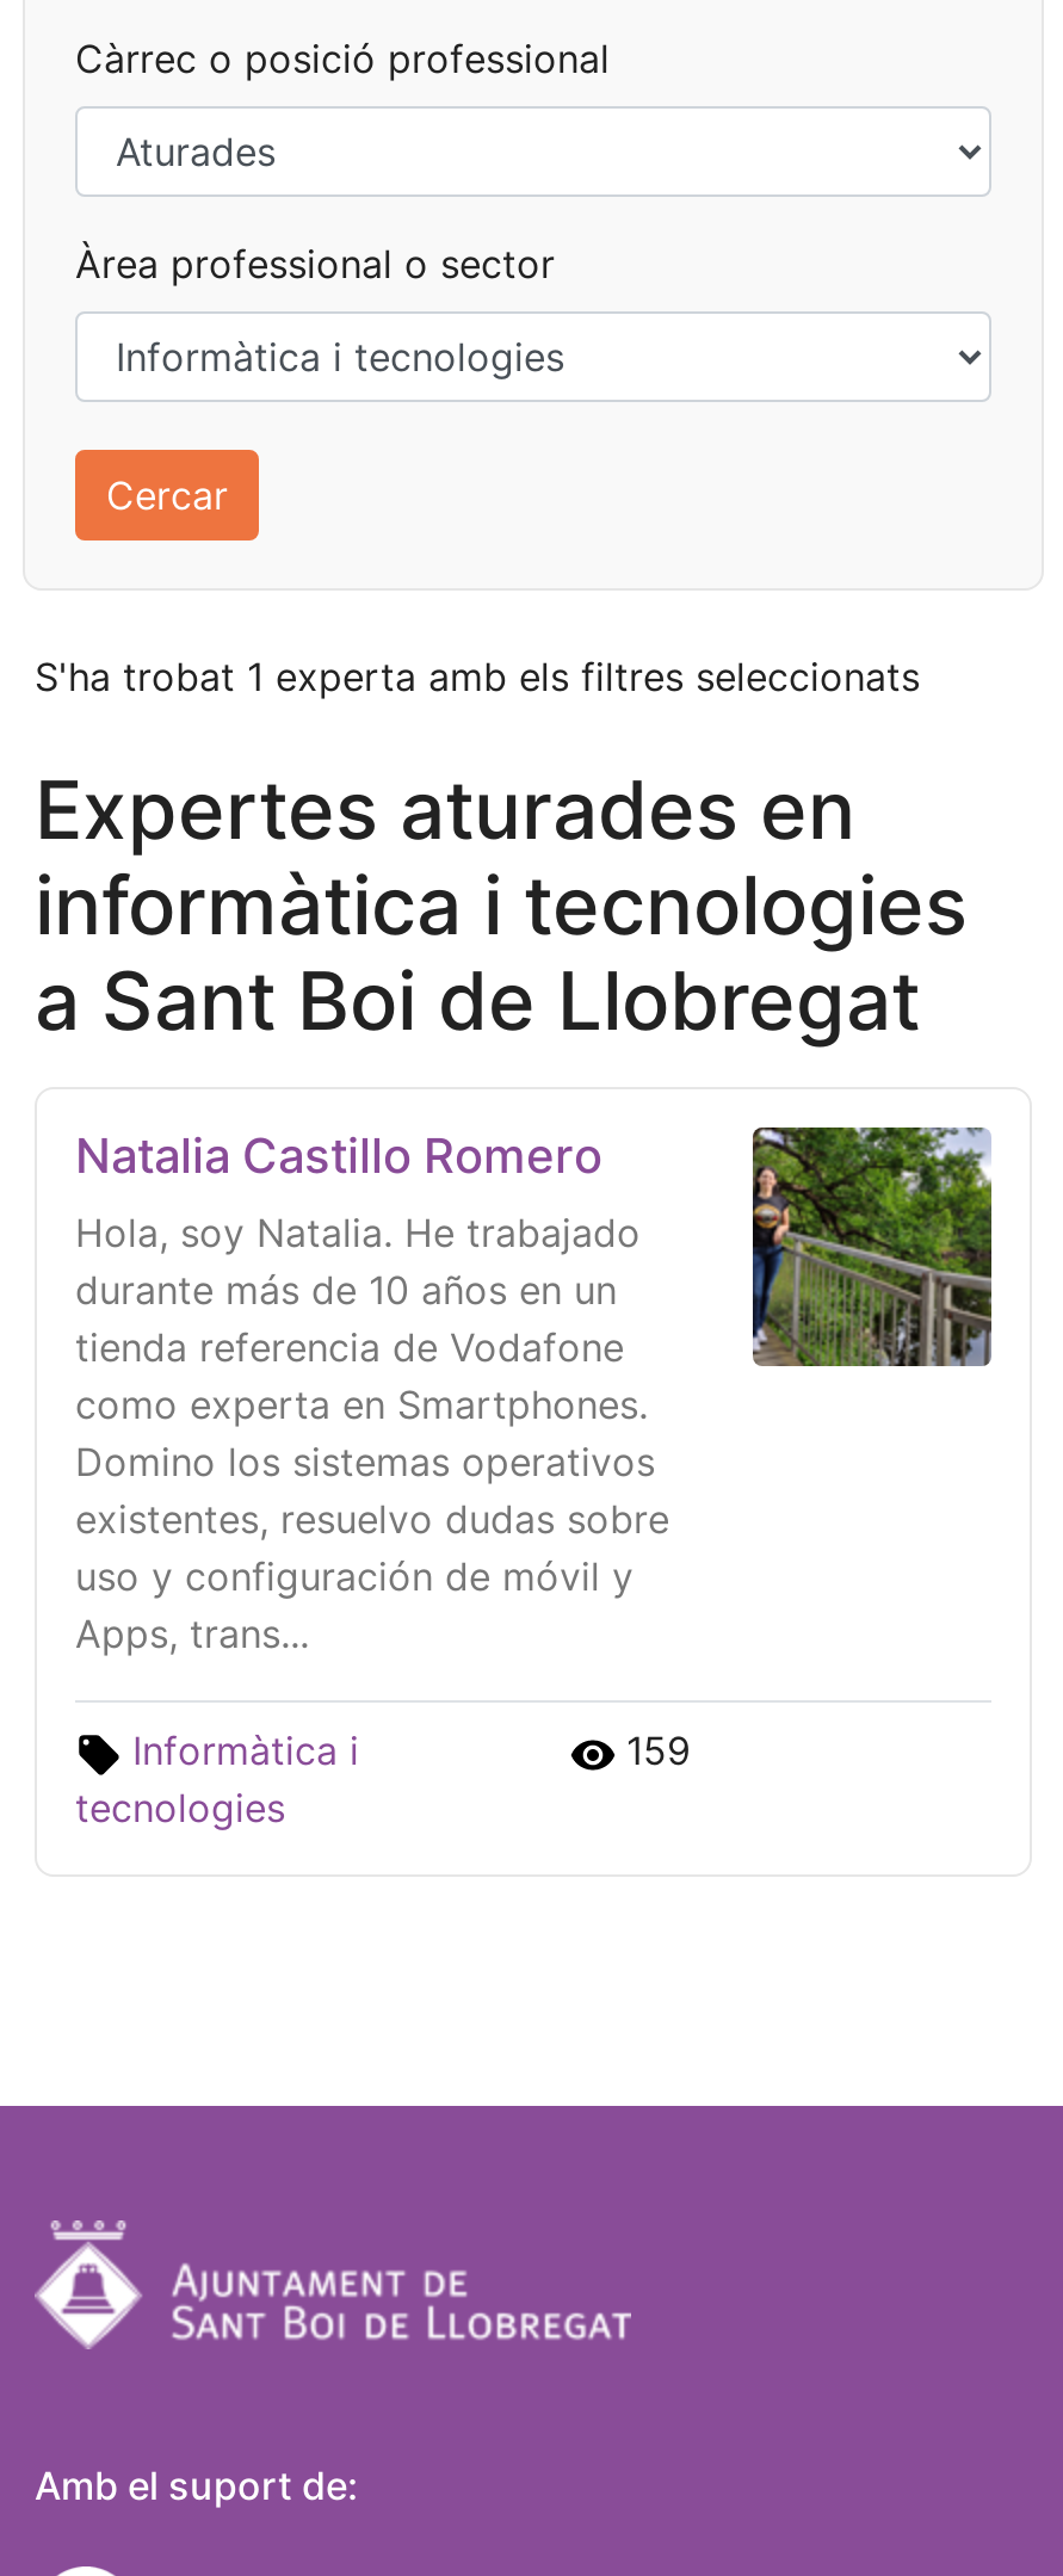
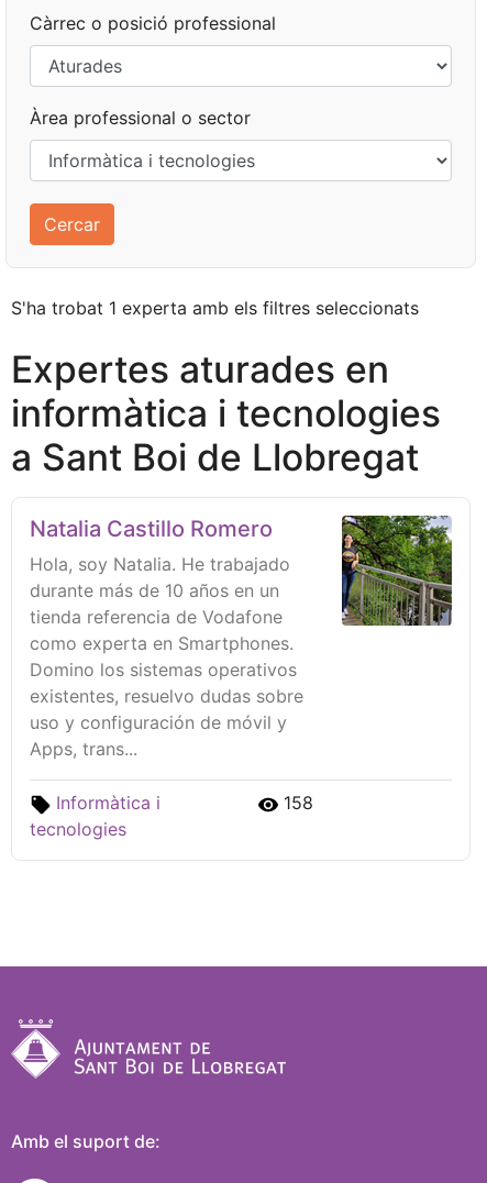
[626,1726,691,1774] 159 -> [284,792,313,814] 158

